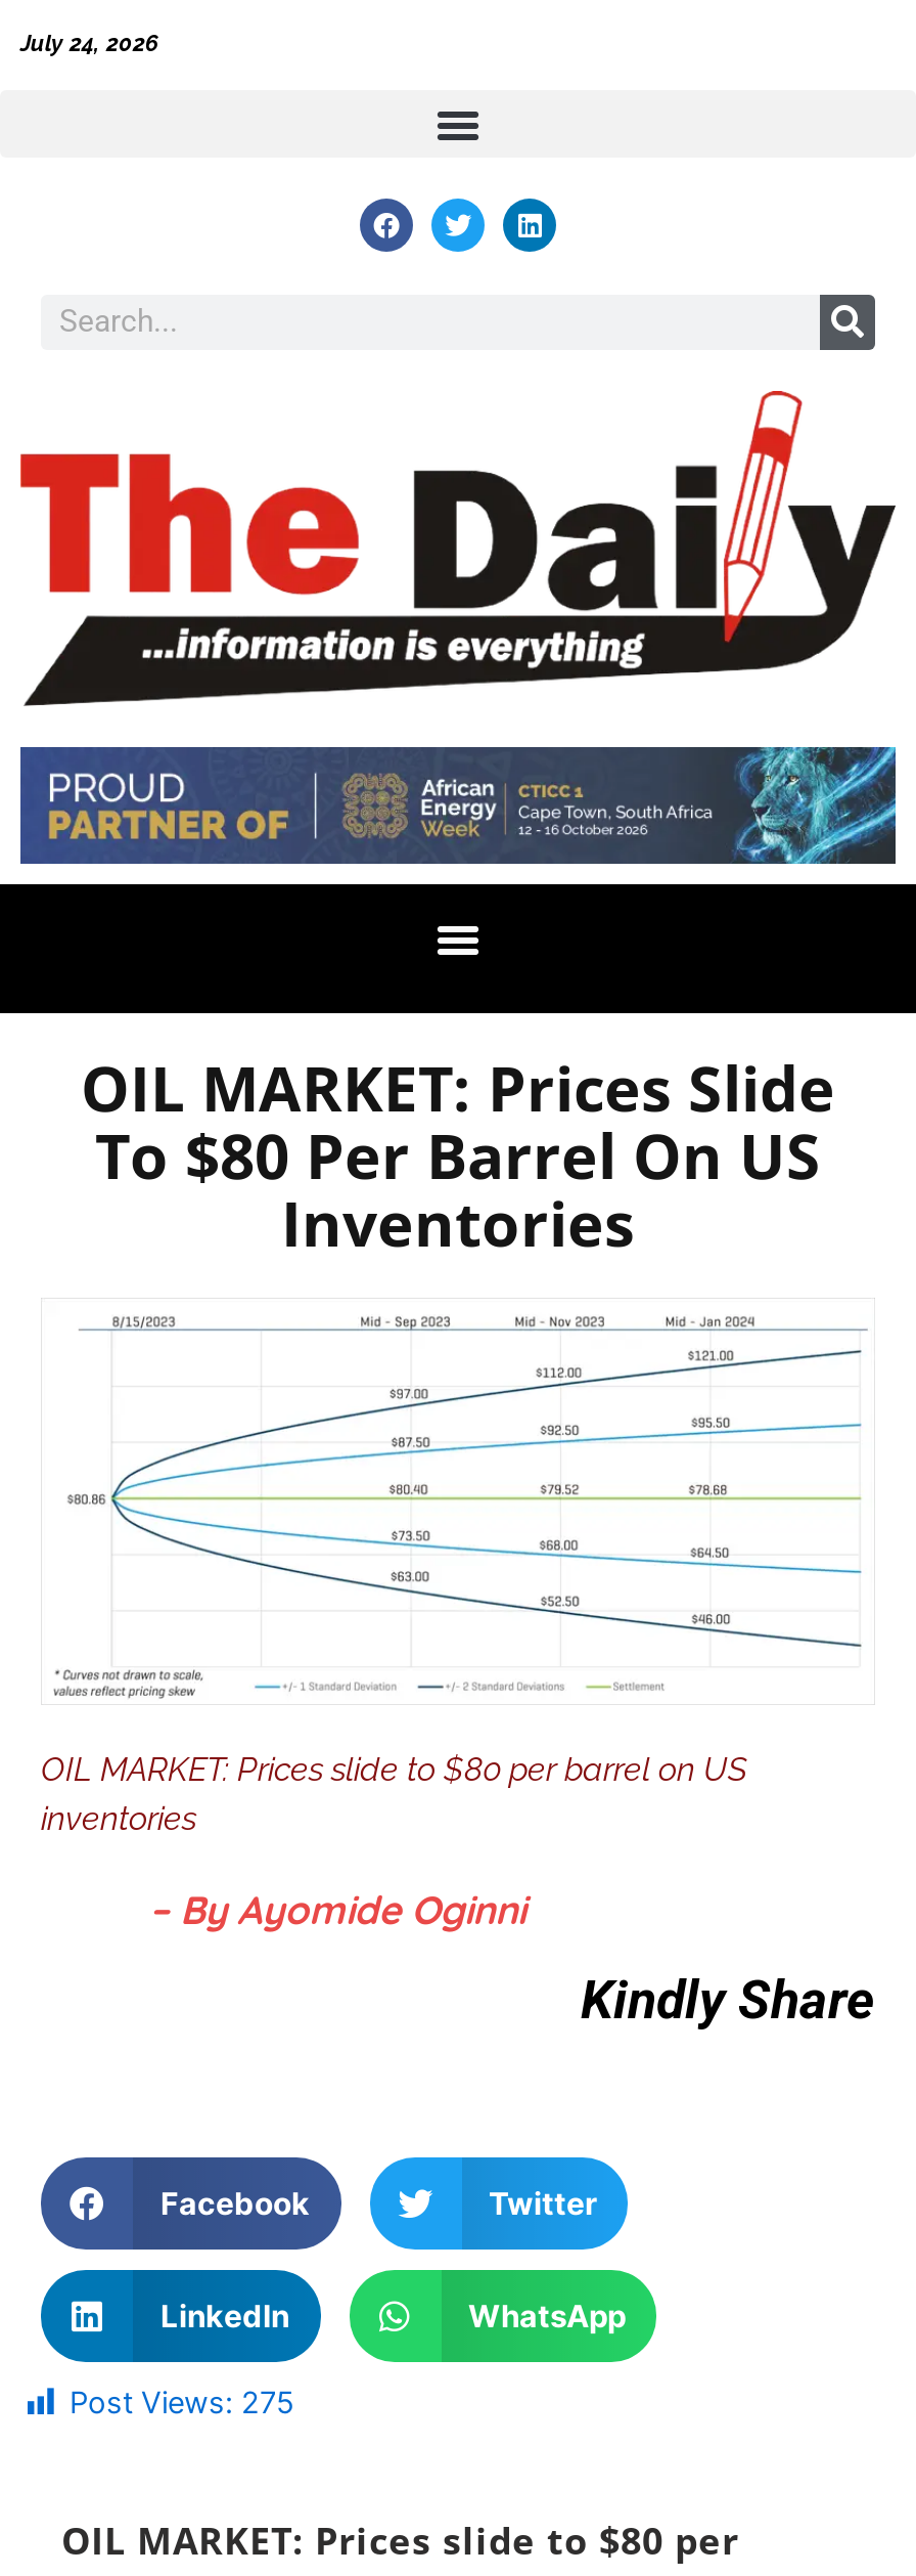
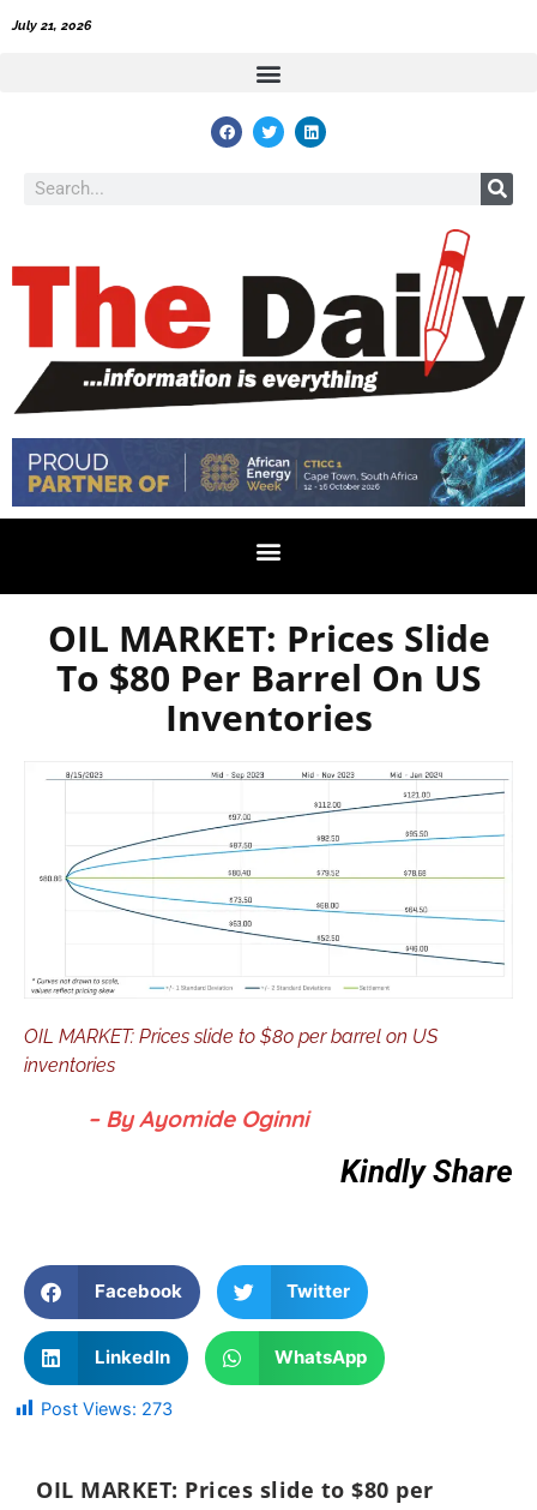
[20,31,159,57] July 24, 2026 -> [12,18,92,34] July 21, 2026
[70,2385,294,2422] Post Views: 275 -> [41,1398,173,1420] Post Views: 273

